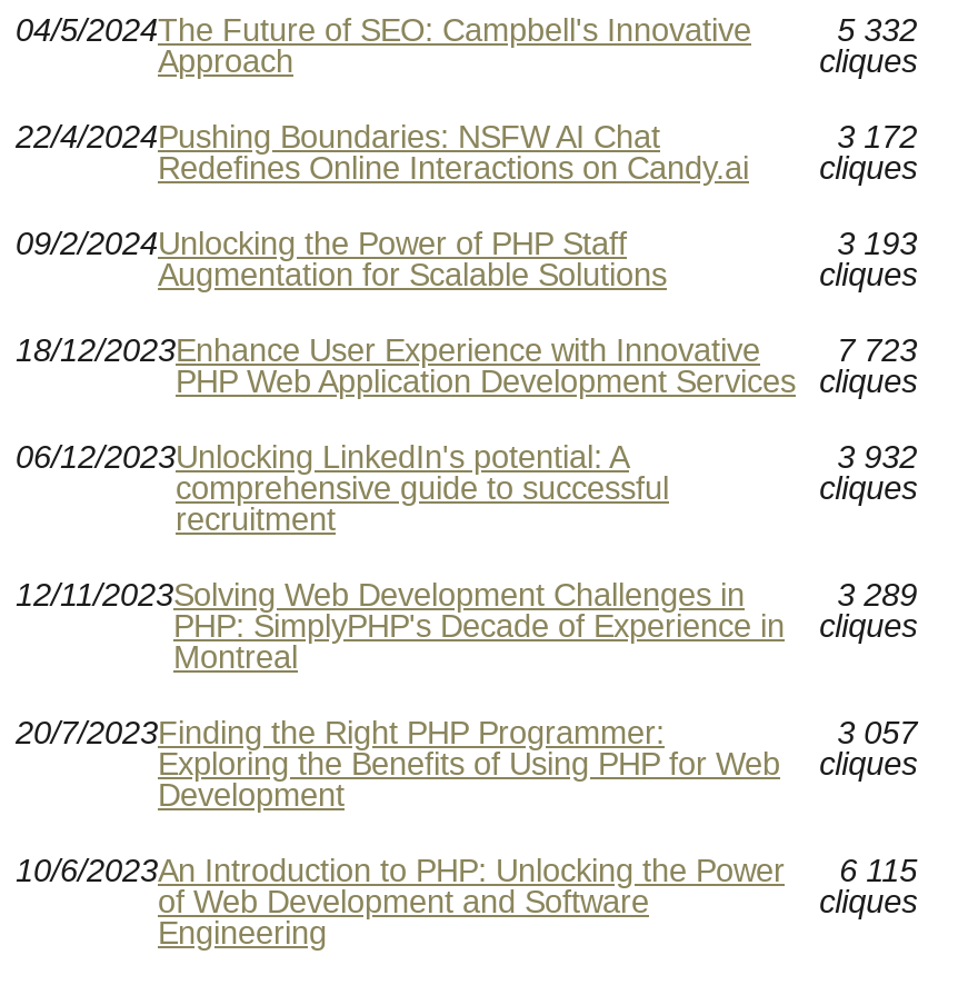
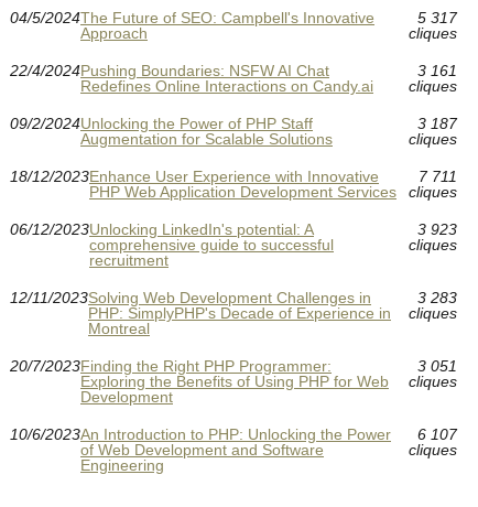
[837,13,917,48] 5 332 -> [417,9,457,27] 5 317
[837,120,917,155] 3 172 -> [417,62,457,80] 3 161
[837,226,917,262] 3 193 -> [417,115,457,133] 3 187
[837,333,917,369] 7 723 -> [418,168,457,185] 7 711
[837,440,917,475] 3 932 -> [417,221,457,238] 3 923
[837,578,917,613] 3 289 -> [417,289,457,307] 3 283
[837,716,917,751] 3 057 -> [417,357,457,375] 3 051
[16,853,917,889] 10/6/2023An Introduction to PHP: Unlocking the Power 6 115 -> [10,426,457,443] 10/6/2023An Introduction to PHP: Unlocking the Power 6 107

